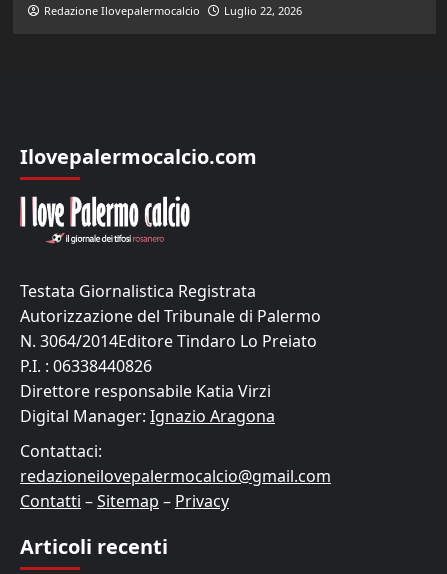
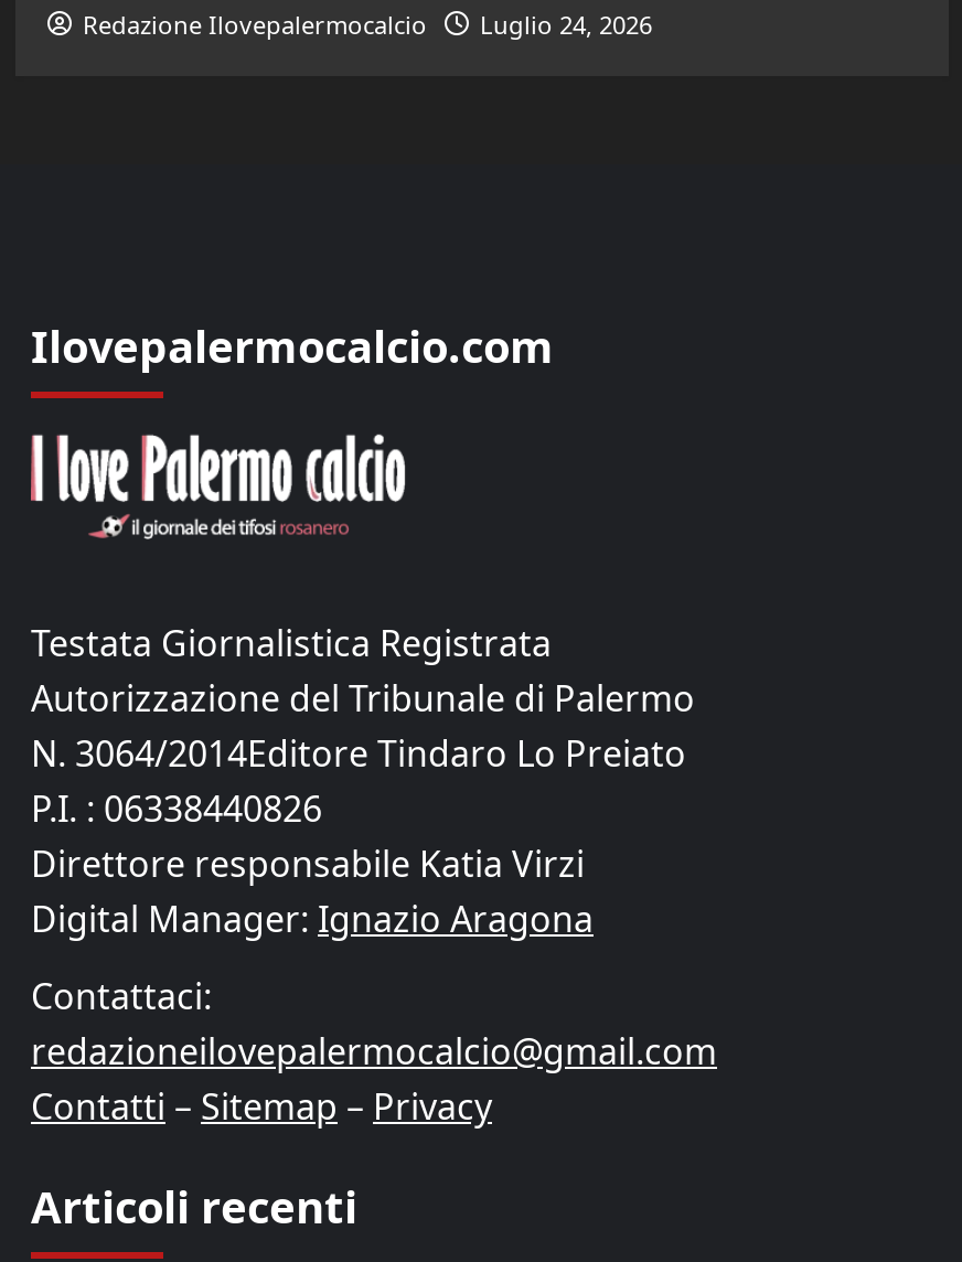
[43,3,301,18] Redazione Ilovepalermocalcio Luglio 22, 2026 -> [83,7,652,40] Redazione Ilovepalermocalcio Luglio 24, 2026

